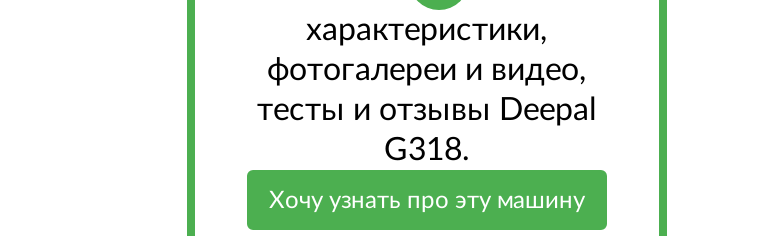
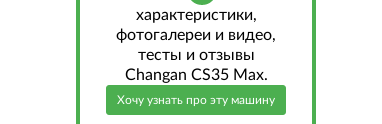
[257,93,597,165] тесты и отзывы Deepal | G318. -> [124,47,267,83] тесты и отзывы | Changan CS35 Max.

